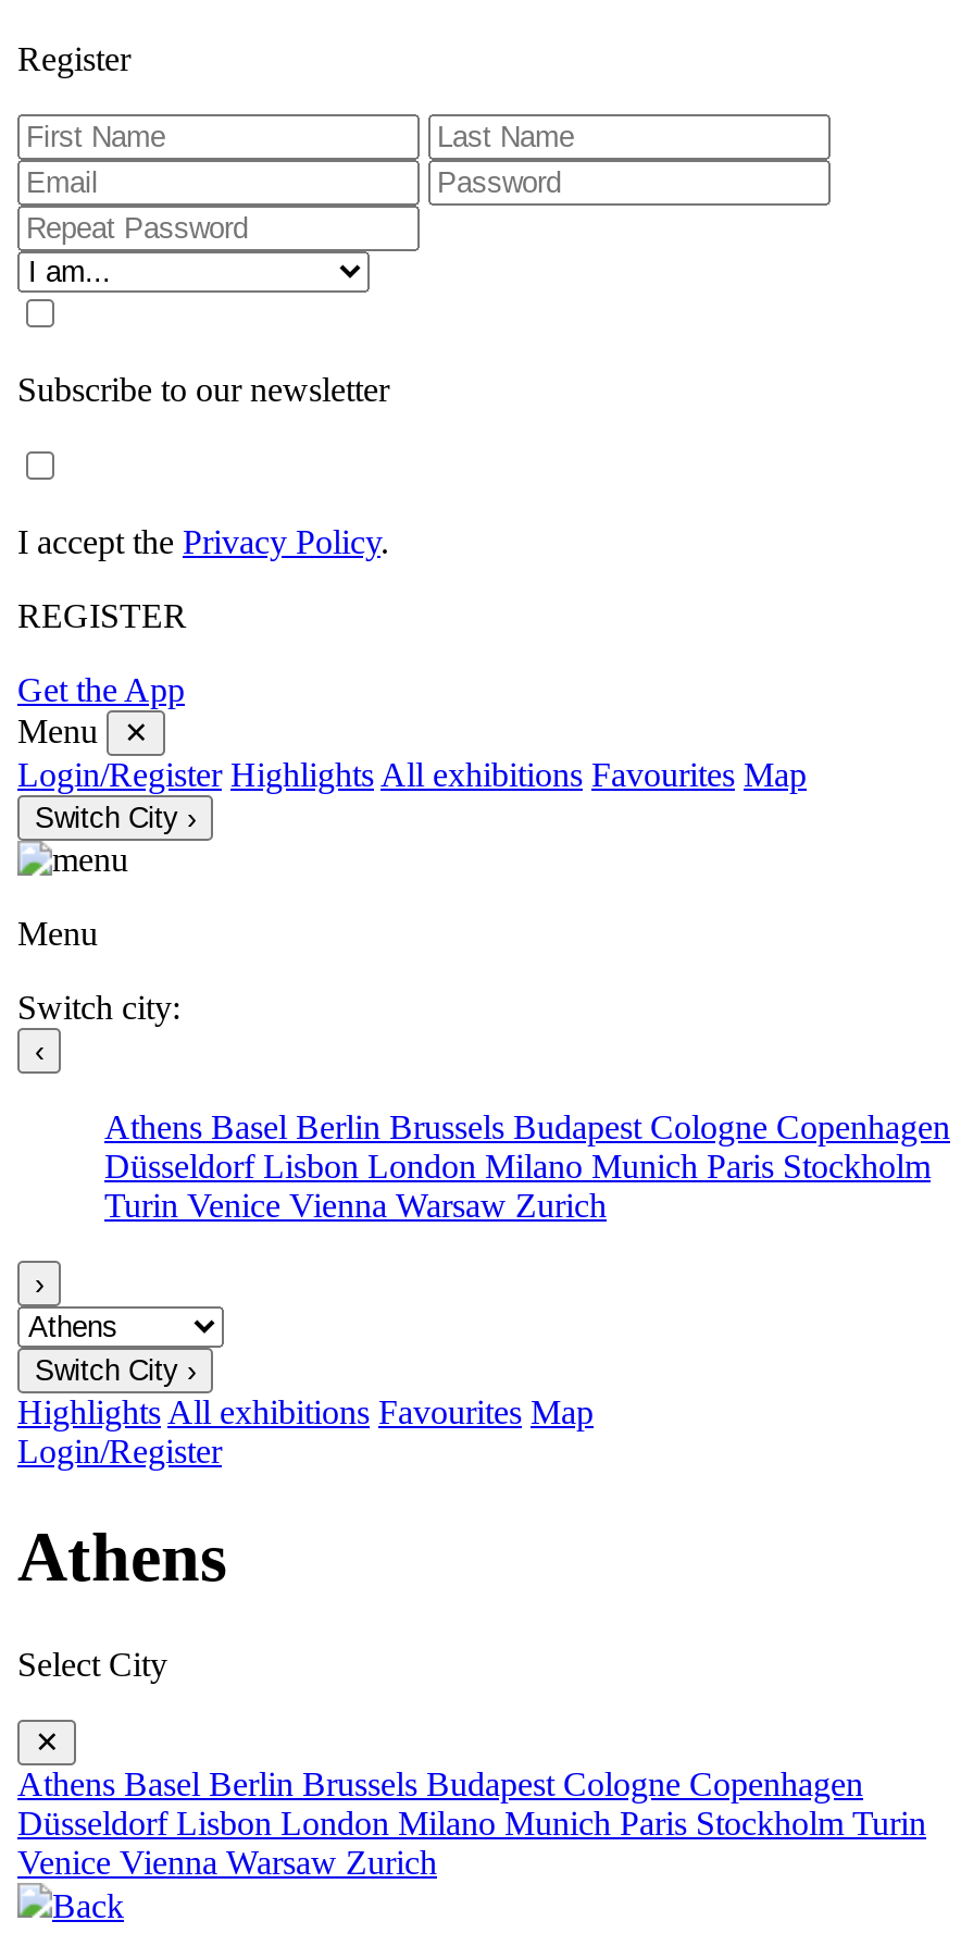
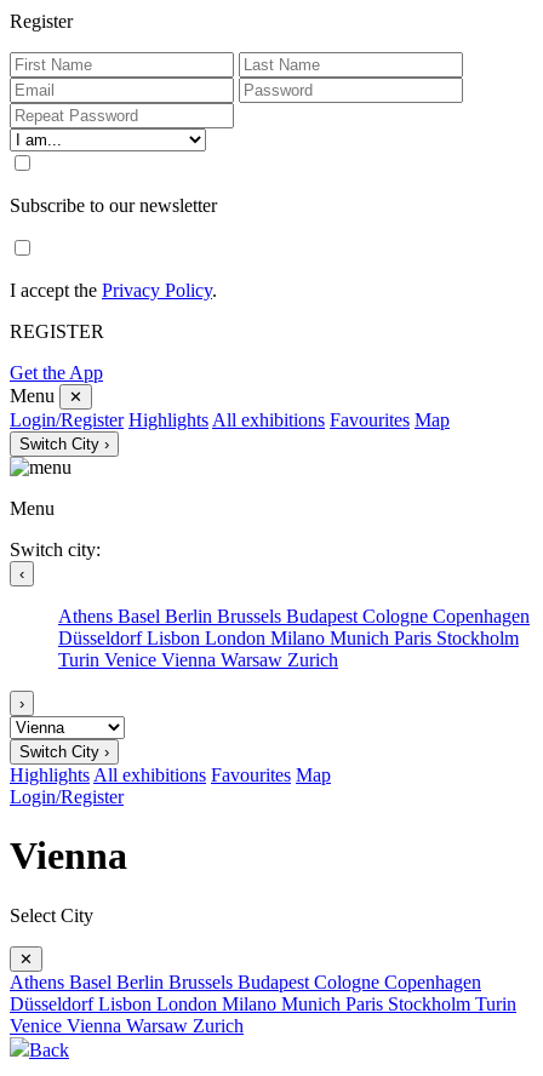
[17,1518,226,1597] Athens -> [10,834,127,878] Vienna

